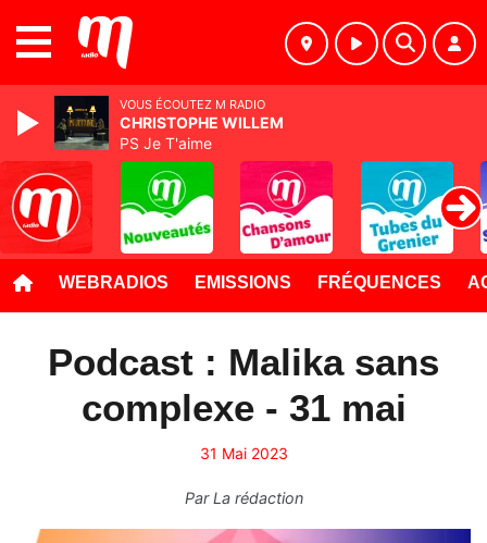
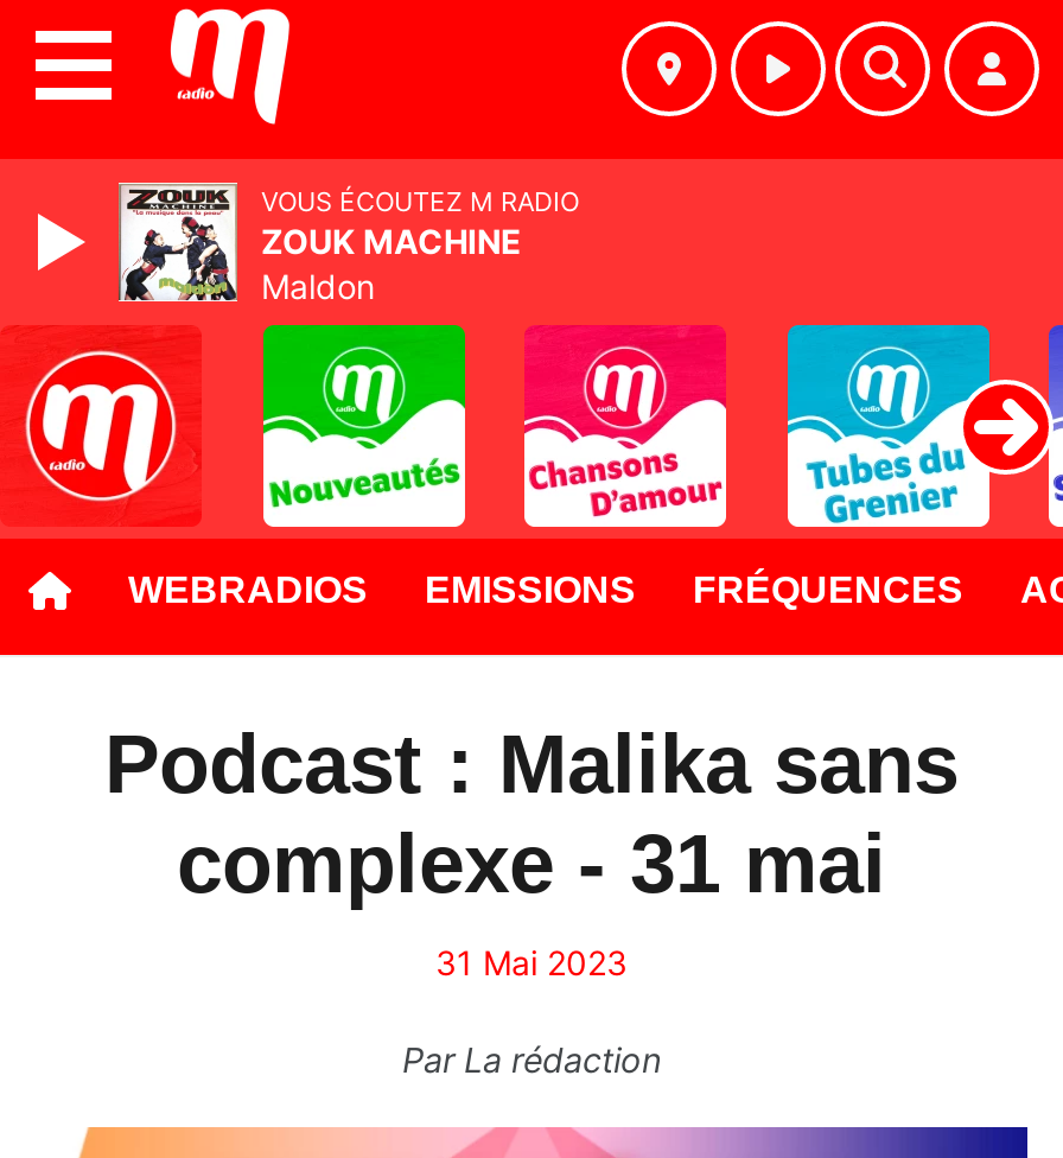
[53,95,284,152] [image] | CHRISTOPHE WILLEM | PS Je T'aime -> [116,180,522,306] [image] | ZOUK MACHINE | Maldon

